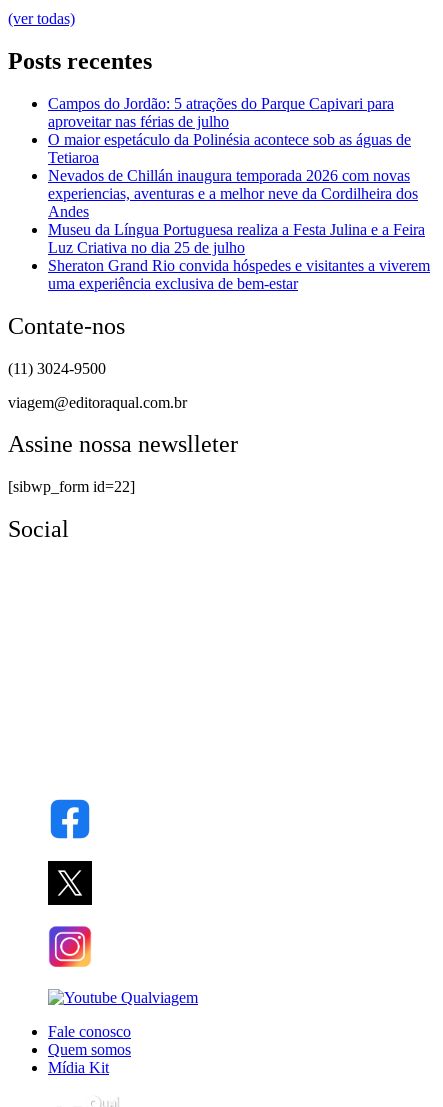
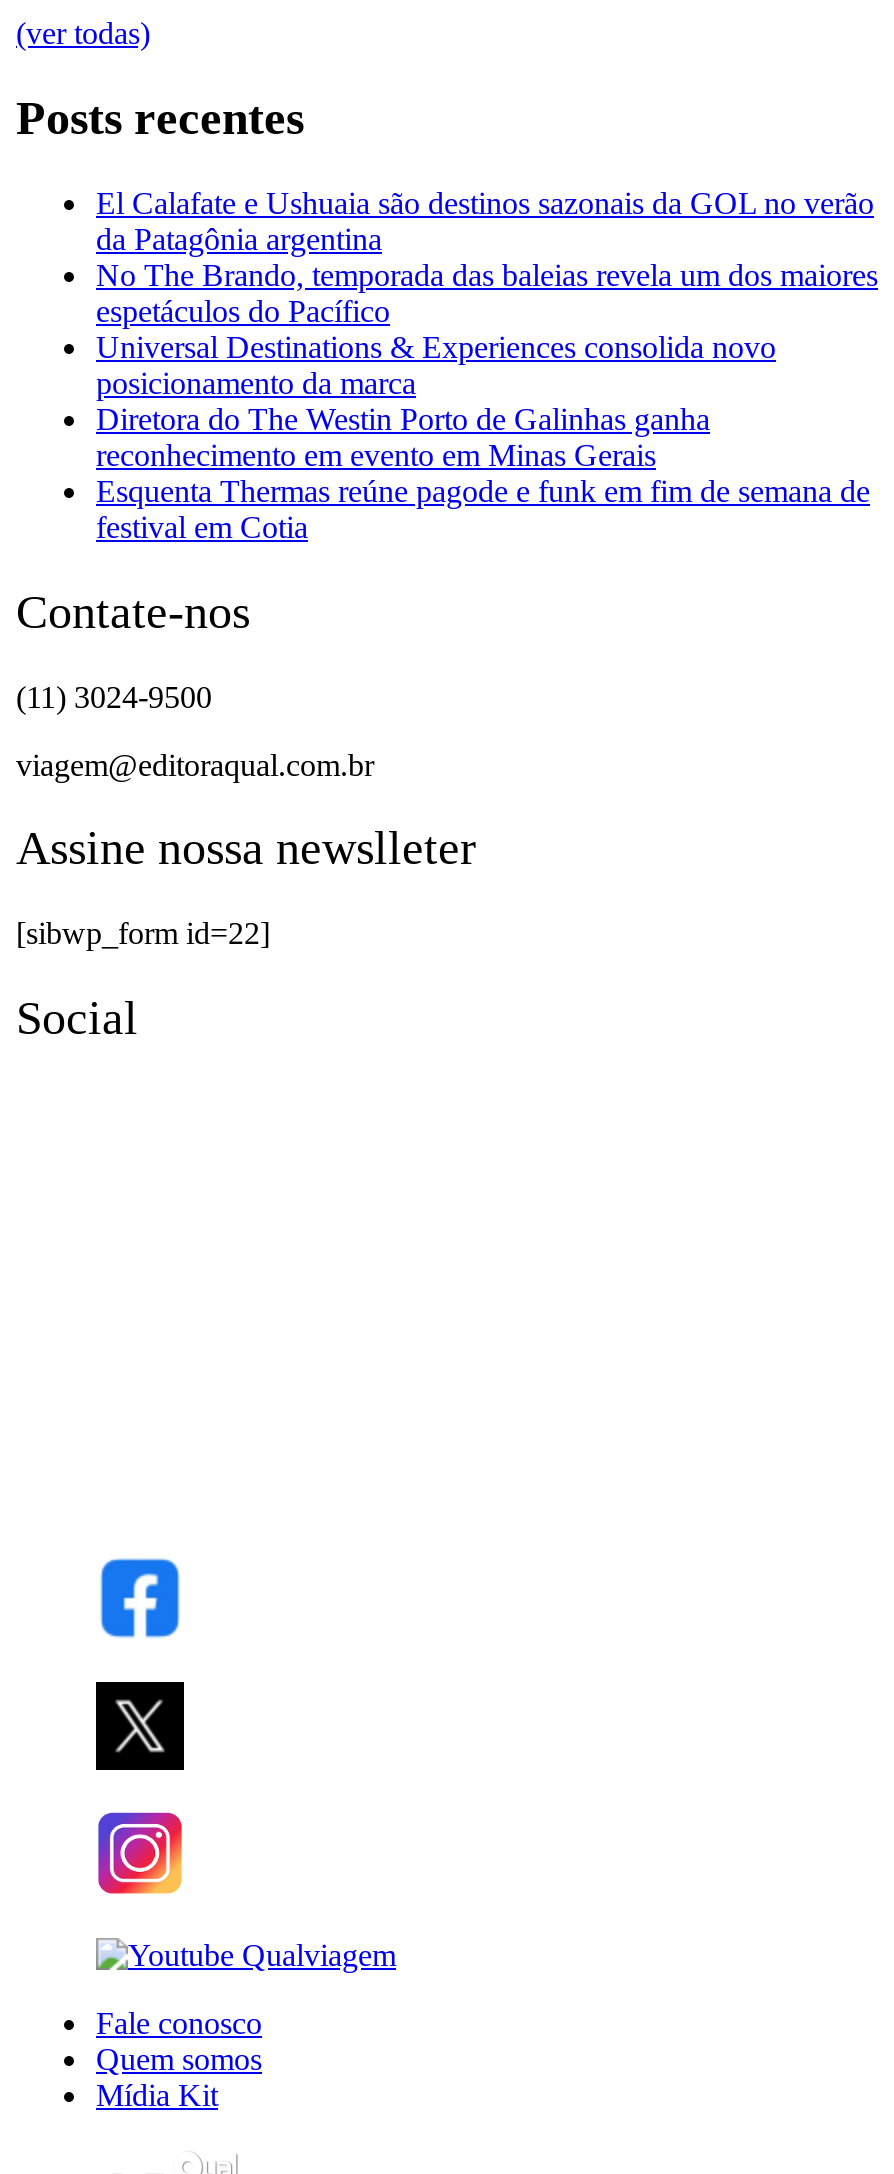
[48,95,430,292] Campos do Jordão: 5 atrações do Parque Capivari para | aproveitar nas férias de julho | O maior espetáculo da Polinésia acontece sob as águas de | Tetiaroa | Nevados de Chillán inaugura temporada 2026 com novas | experiencias, aventuras e a melhor neve da Cordilheira dos | Andes | Museu da Língua Portuguesa realiza a Festa Julina e a Feira | Luz Criativa no dia 25 de julho | Sheraton Grand Rio convida hóspedes e visitantes a viverem | uma experiência exclusiva de bem-estar -> [96,185,878,543] El Calafate e Ushuaia são destinos sazonais da GOL no verão | da Patagônia argentina | No The Brando, temporada das baleias revela um dos maiores | espetáculos do Pacífico | Universal Destinations & Experiences consolida novo | posicionamento da marca | Diretora do The Westin Porto de Galinhas ganha | reconhecimento em evento em Minas Gerais | Esquenta Thermas reúne pagode e funk em fim de semana de | festival em Cotia

